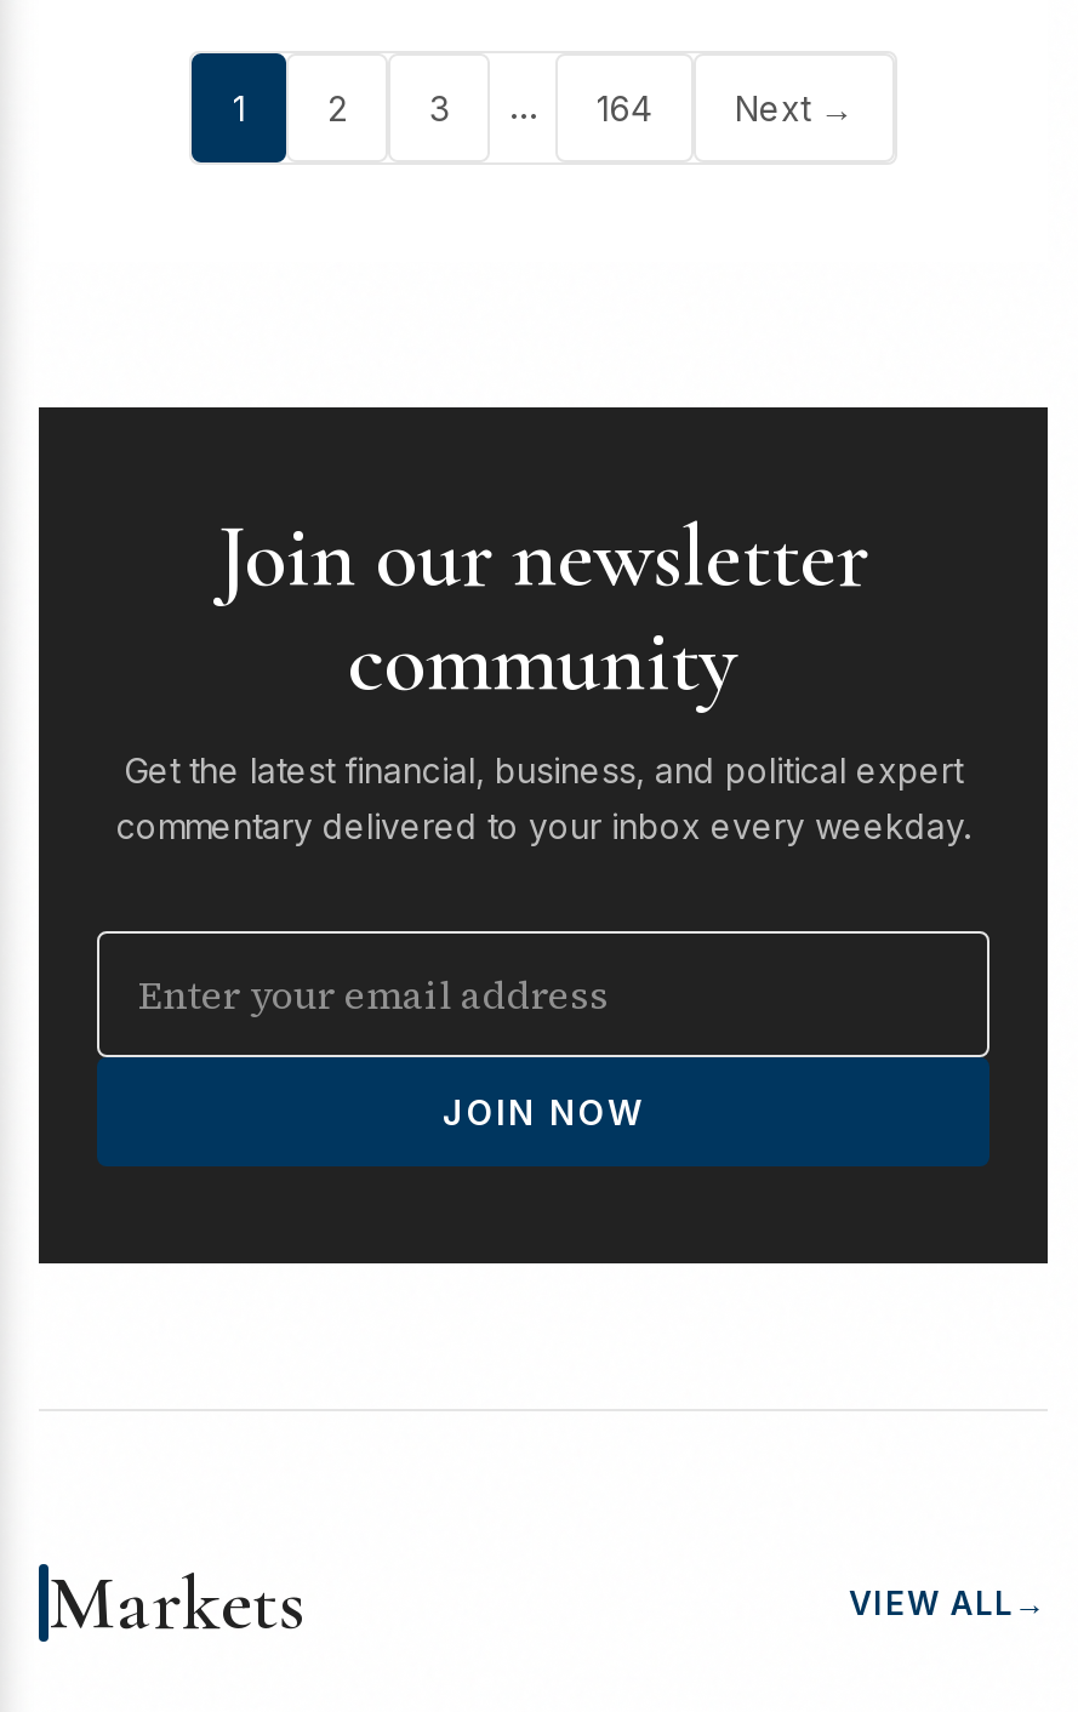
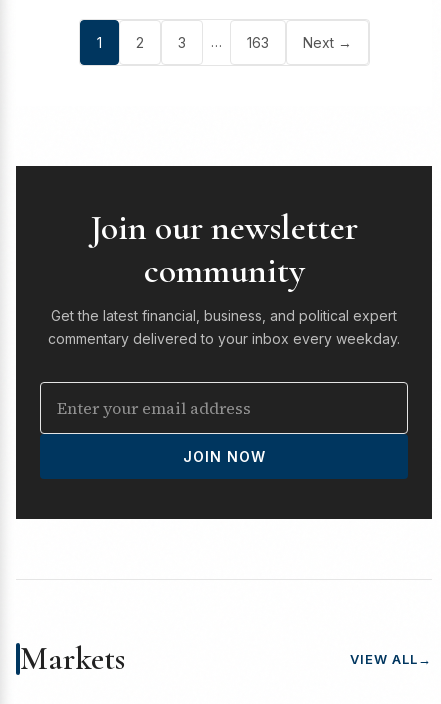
[597,88,652,129] 164 -> [246,34,268,51] 163

